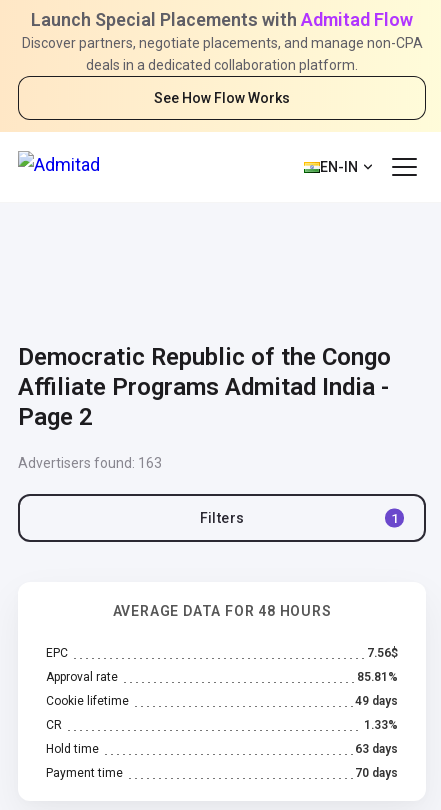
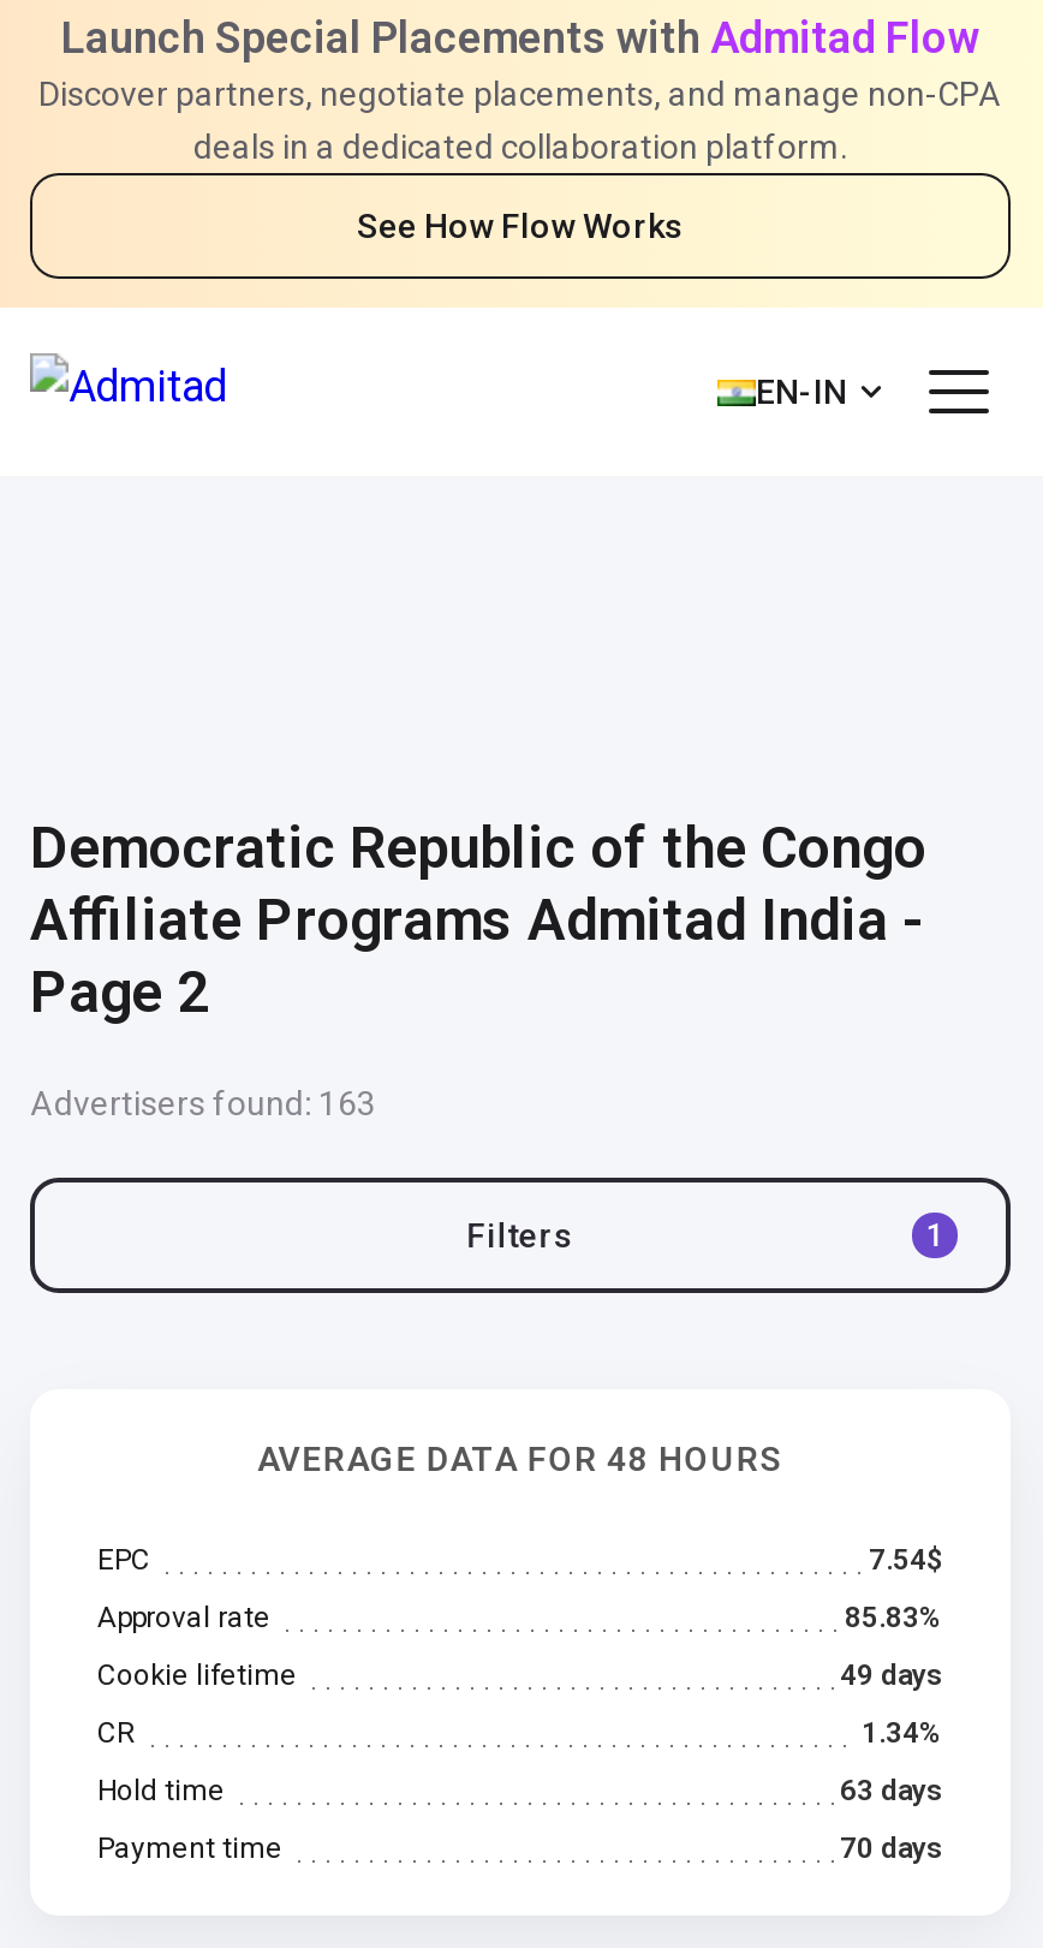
[367,646,398,660] 7.56$ -> [869,1543,943,1577] 7.54$
[357,670,398,684] 85.81% -> [845,1601,943,1634] 85.83%
[364,718,398,732] 1.33% -> [862,1716,943,1750] 1.34%

